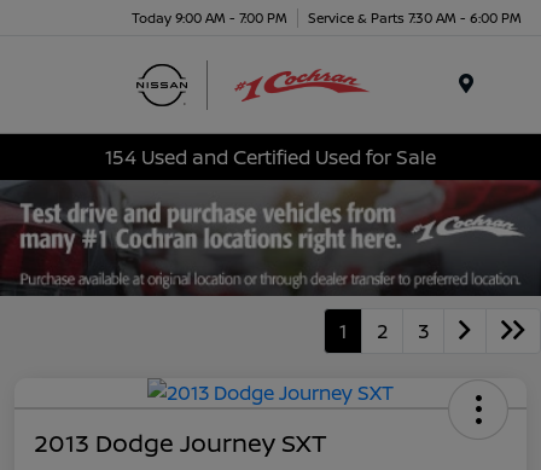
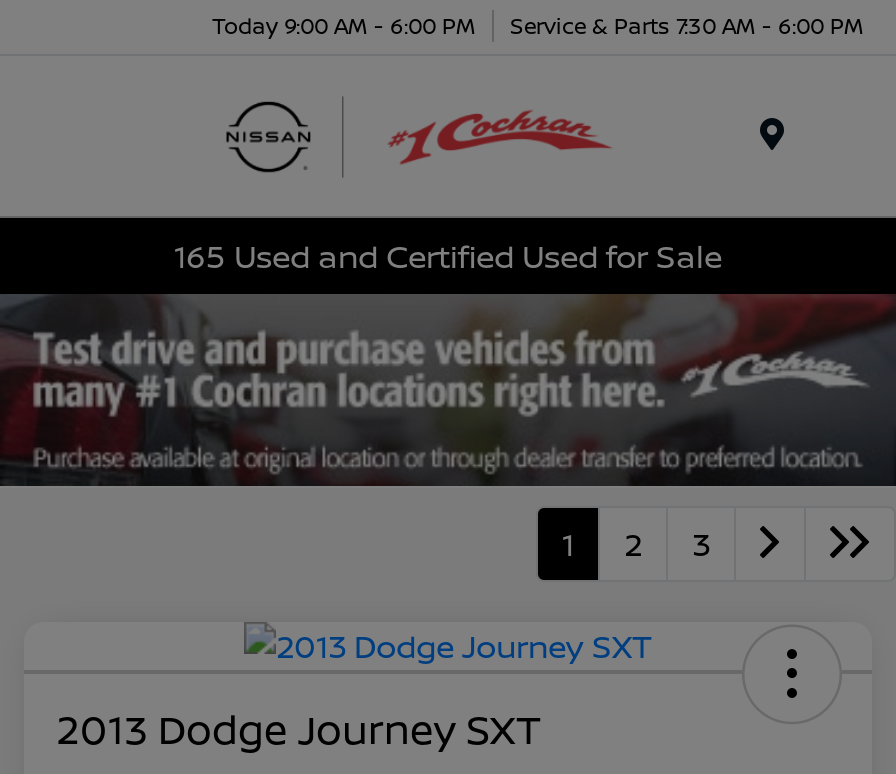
[132,8,522,26] Today 9:00 AM - 7:00 PM Service & Parts 7:30 AM - 6:00 PM -> [212,9,864,39] Today 9:00 AM - 6:00 PM Service & Parts 7:30 AM - 6:00 PM
[105,143,436,170] 154 Used and Certified Used for Sale -> [174,233,722,277] 165 Used and Certified Used for Sale

